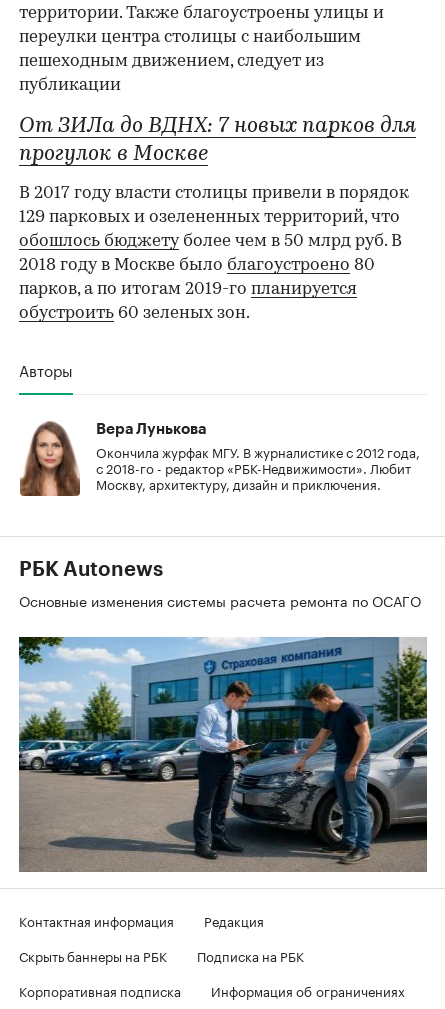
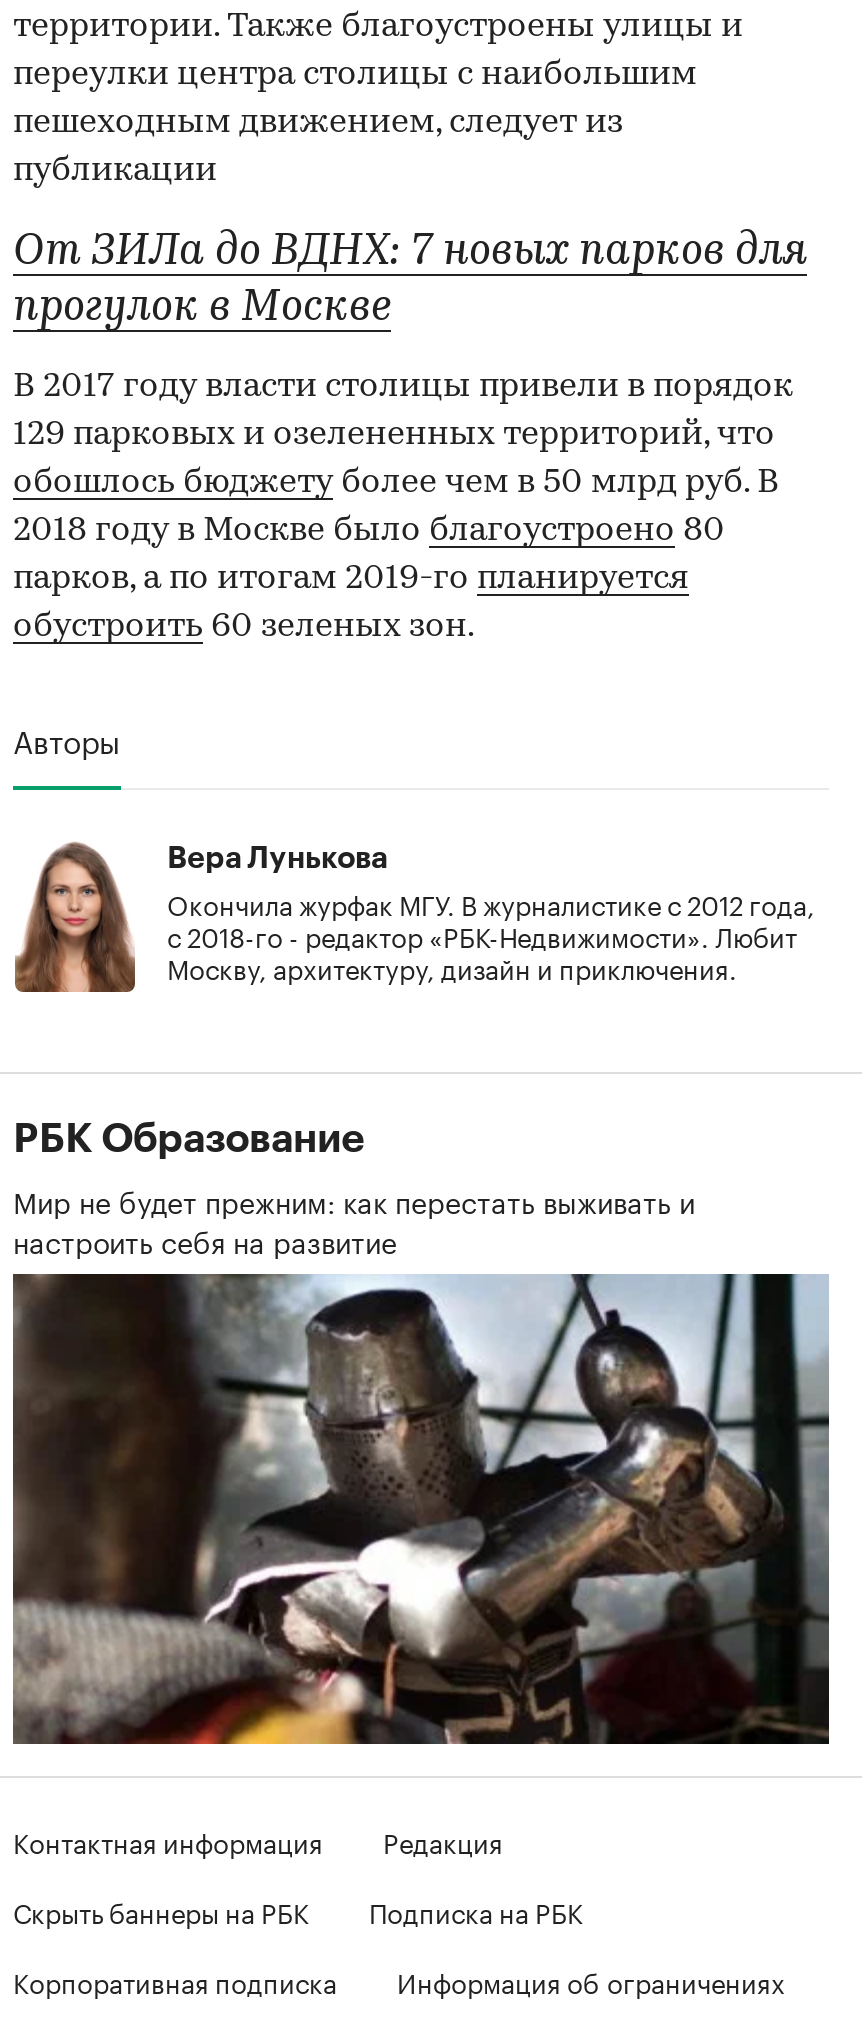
[19,560,425,611] РБК Autonews | Основные изменения системы расчета ремонта по ОСАГО -> [13,1120,695,1262] РБК Образование | Мир не будет прежним: как перестать выживать и | настроить себя на развитие
[18,636,428,873] [image] -> [11,1272,831,1746] [image]

